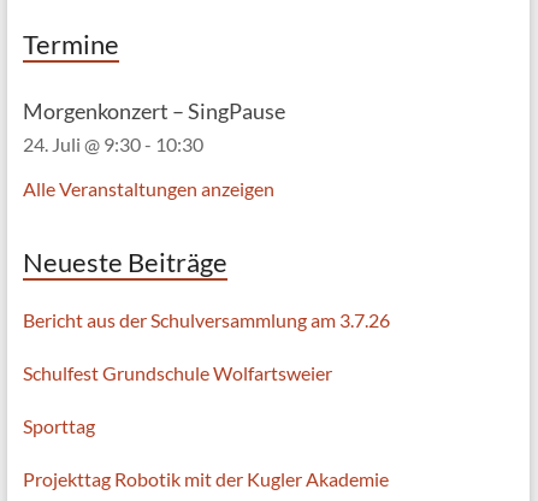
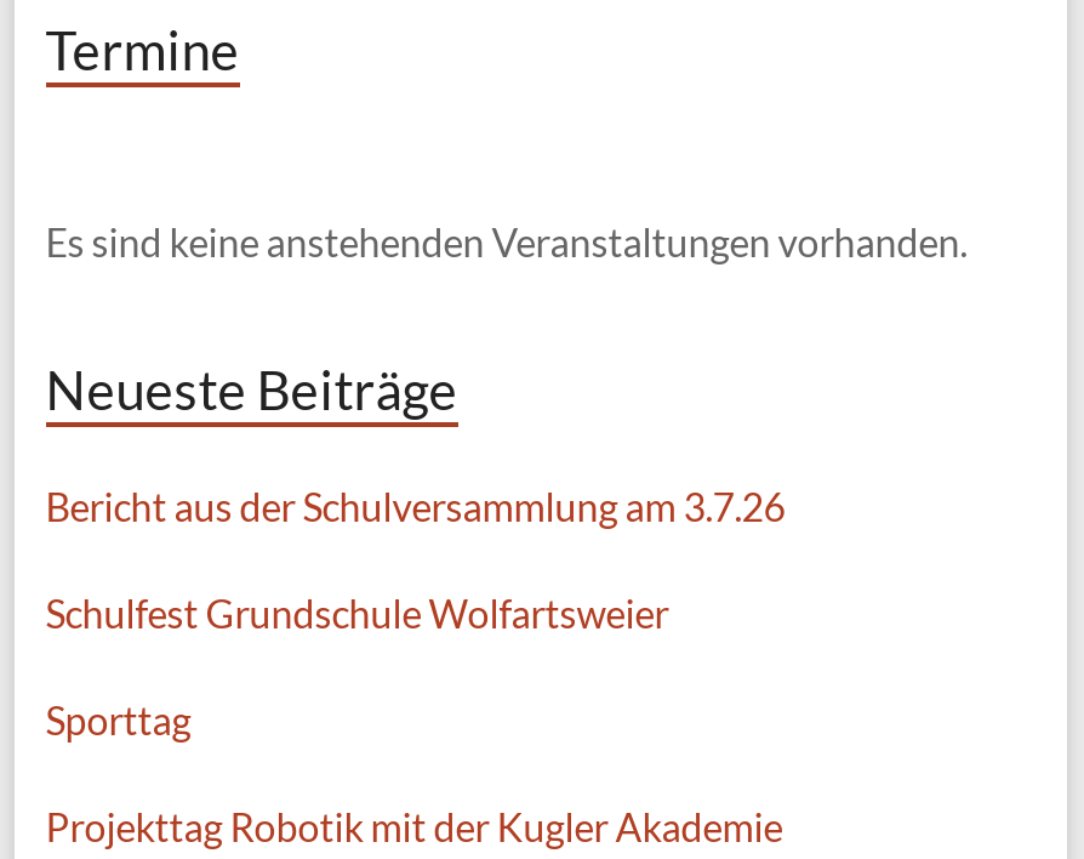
[23,98,285,200] Morgenkonzert – SingPause | 24. Juli @ 9:30 - 10:30 | Alle Veranstaltungen anzeigen -> [46,218,967,264] Es sind keine anstehenden Veranstaltungen vorhanden.

